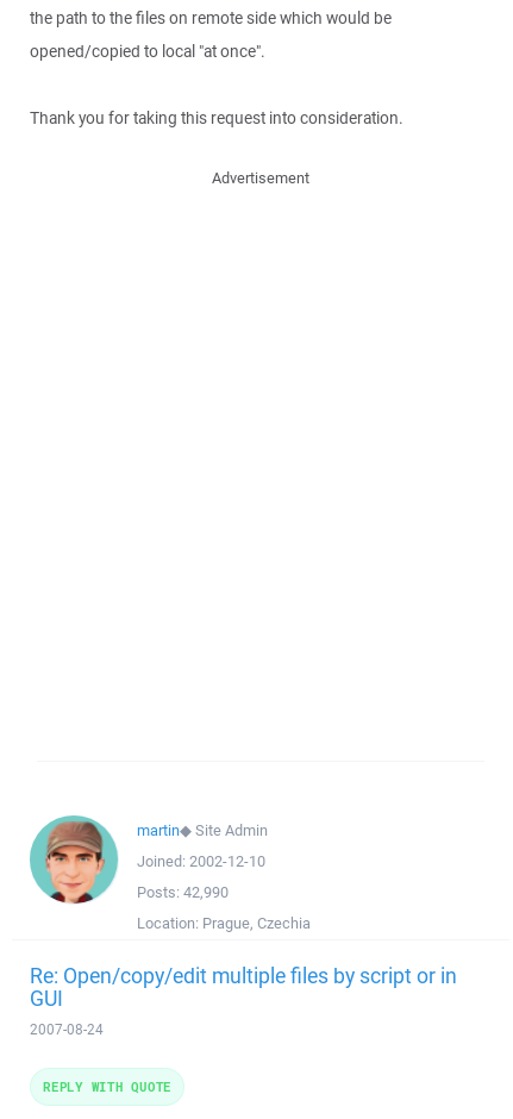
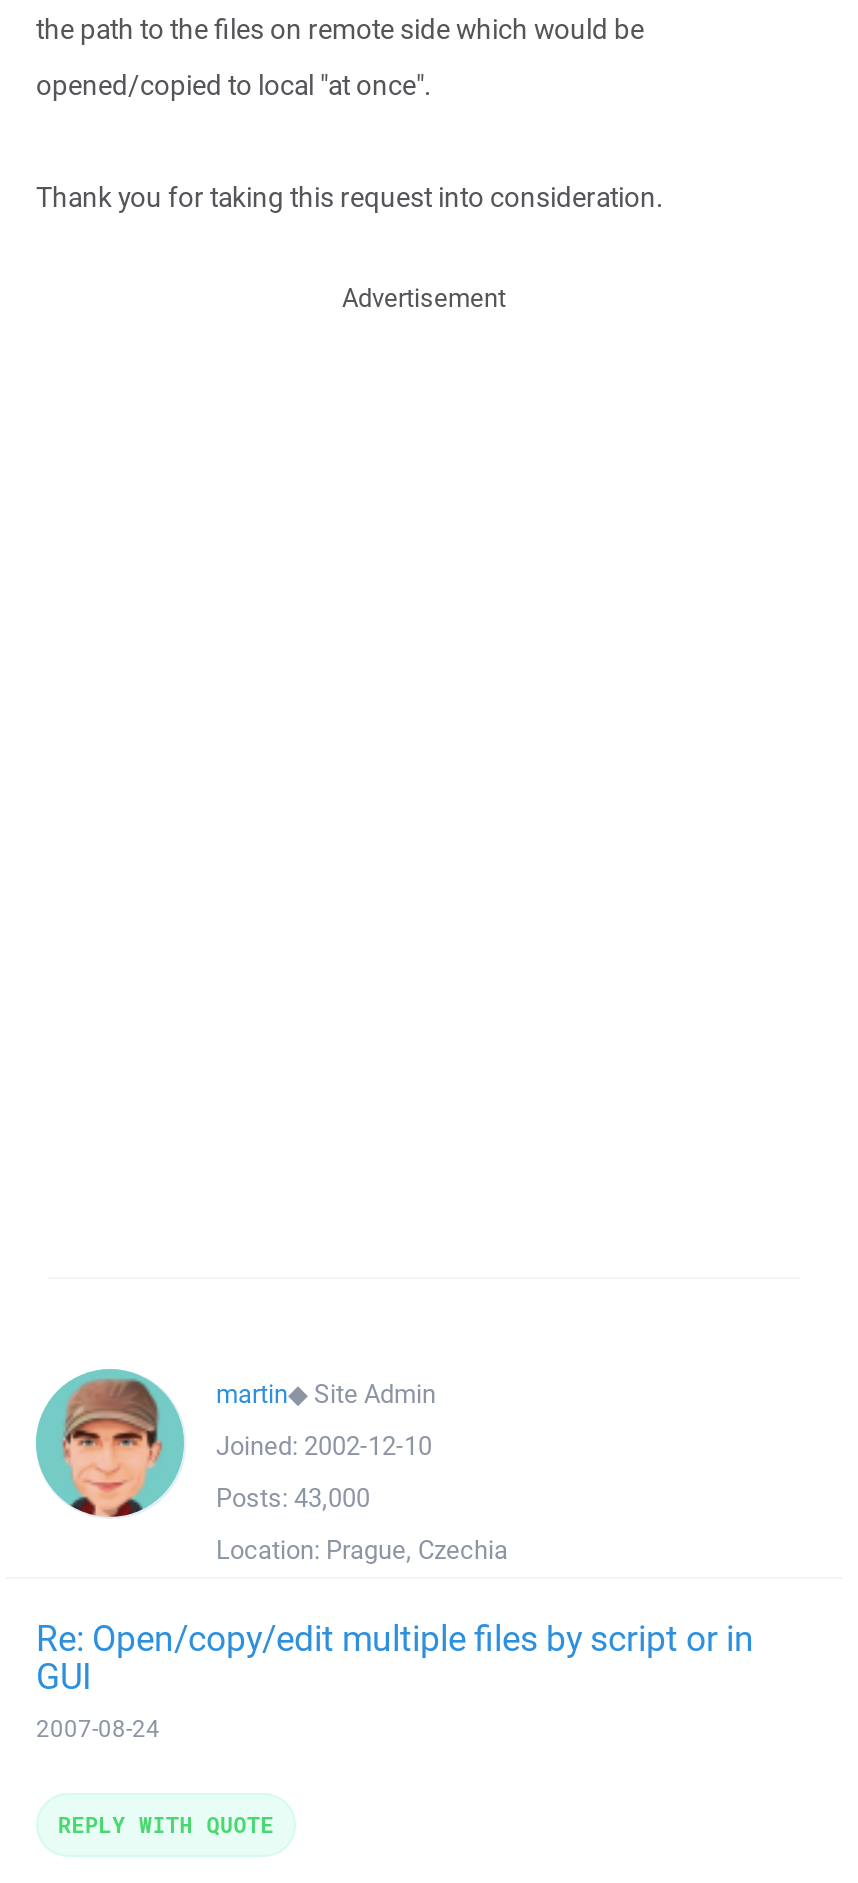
[137,882,229,902] Posts: 42,990 -> [216,1481,370,1515] Posts: 43,000

